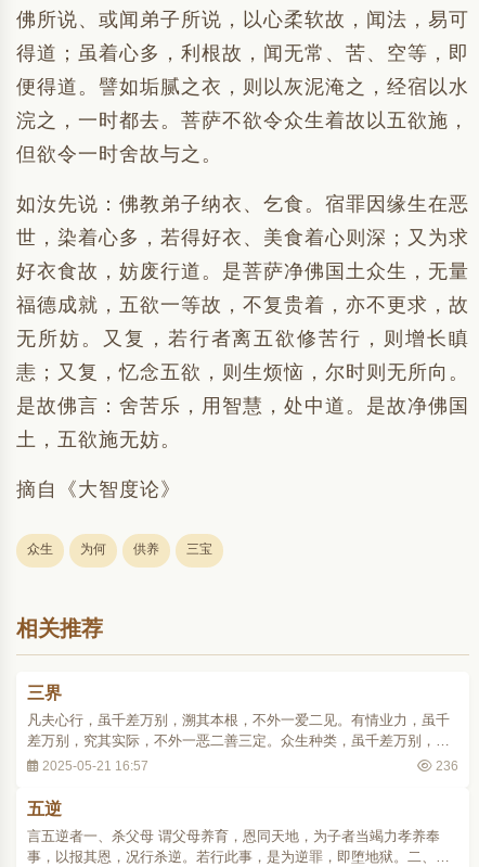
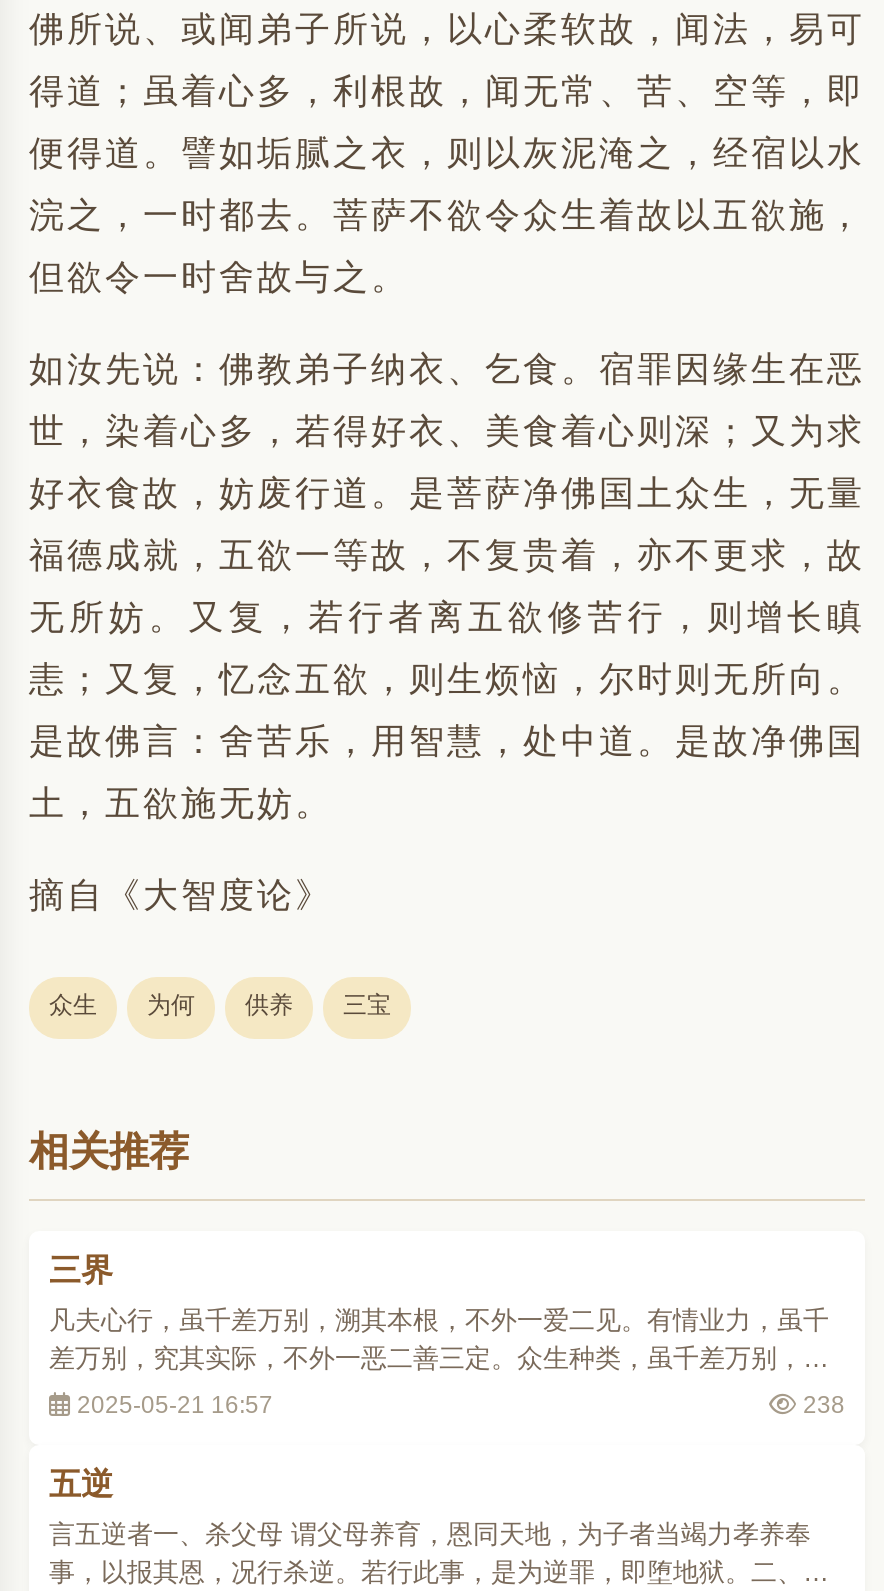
[432,758,458,774] 236 -> [797,1391,845,1419] 238

